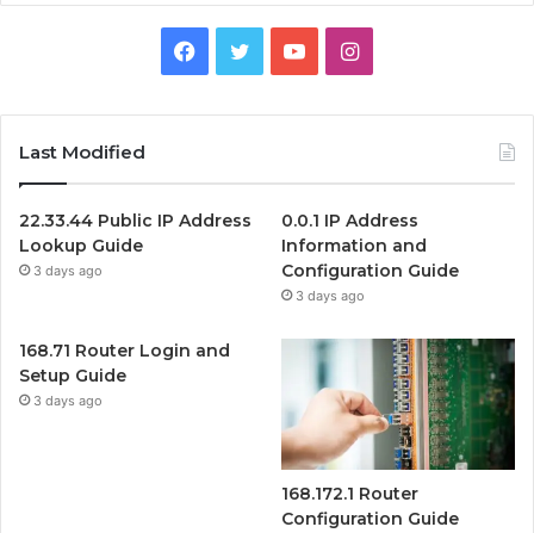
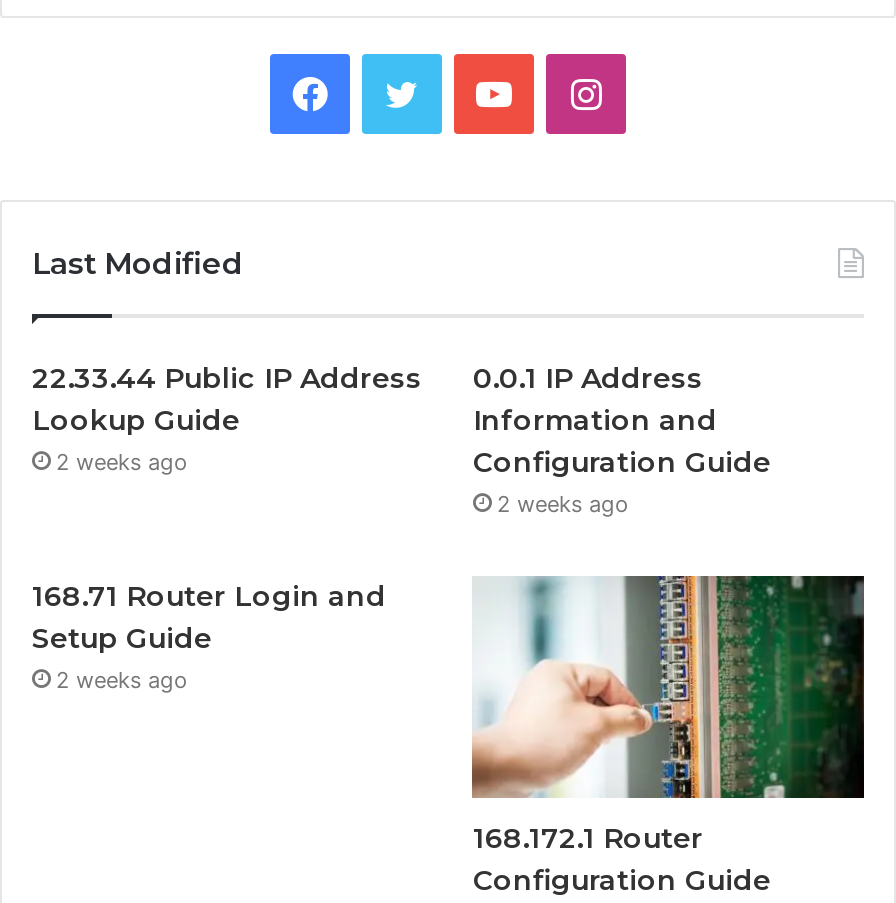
[33,262,103,279] 3 days ago -> [56,448,188,476] 2 weeks ago
[296,287,365,304] 3 days ago -> [497,490,629,518] 2 weeks ago
[33,392,103,409] 3 days ago -> [56,666,188,694] 2 weeks ago

